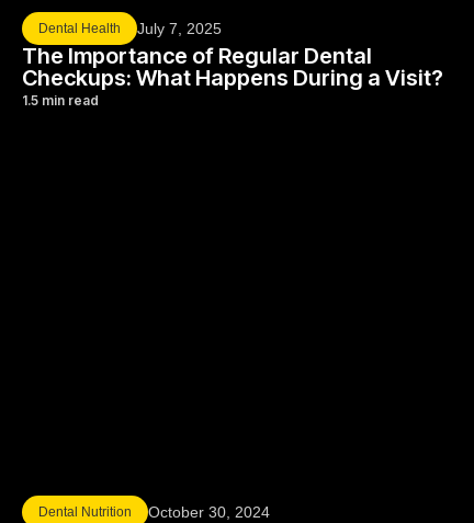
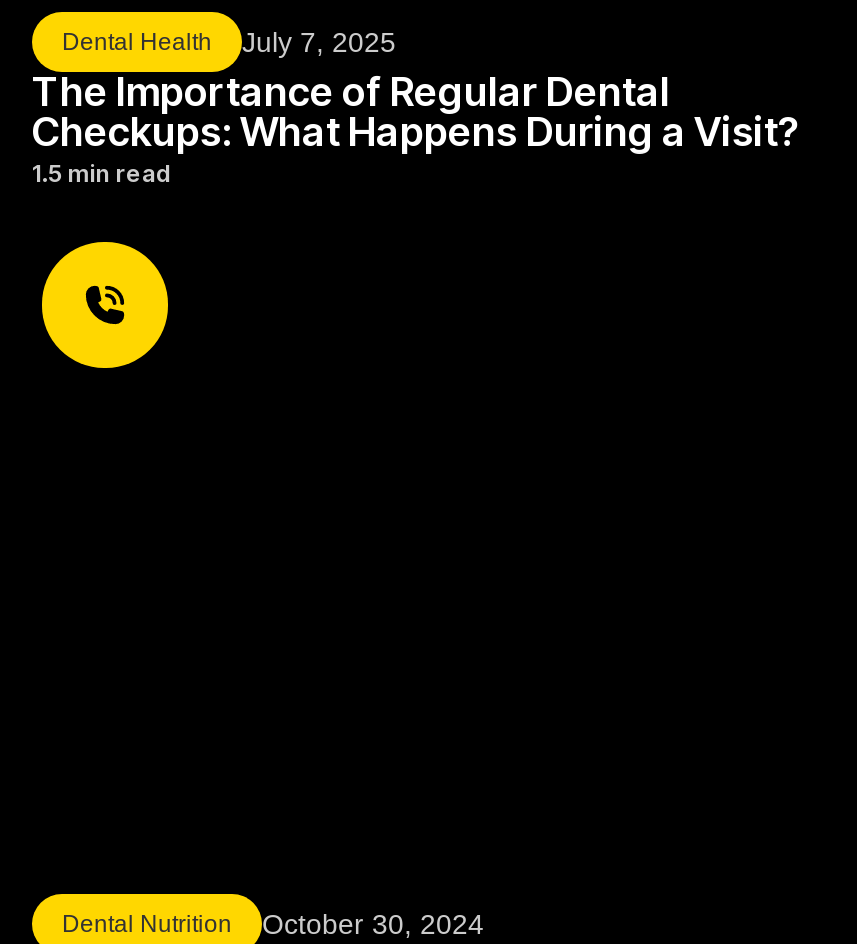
none -> [40,240,170,370] [image]

